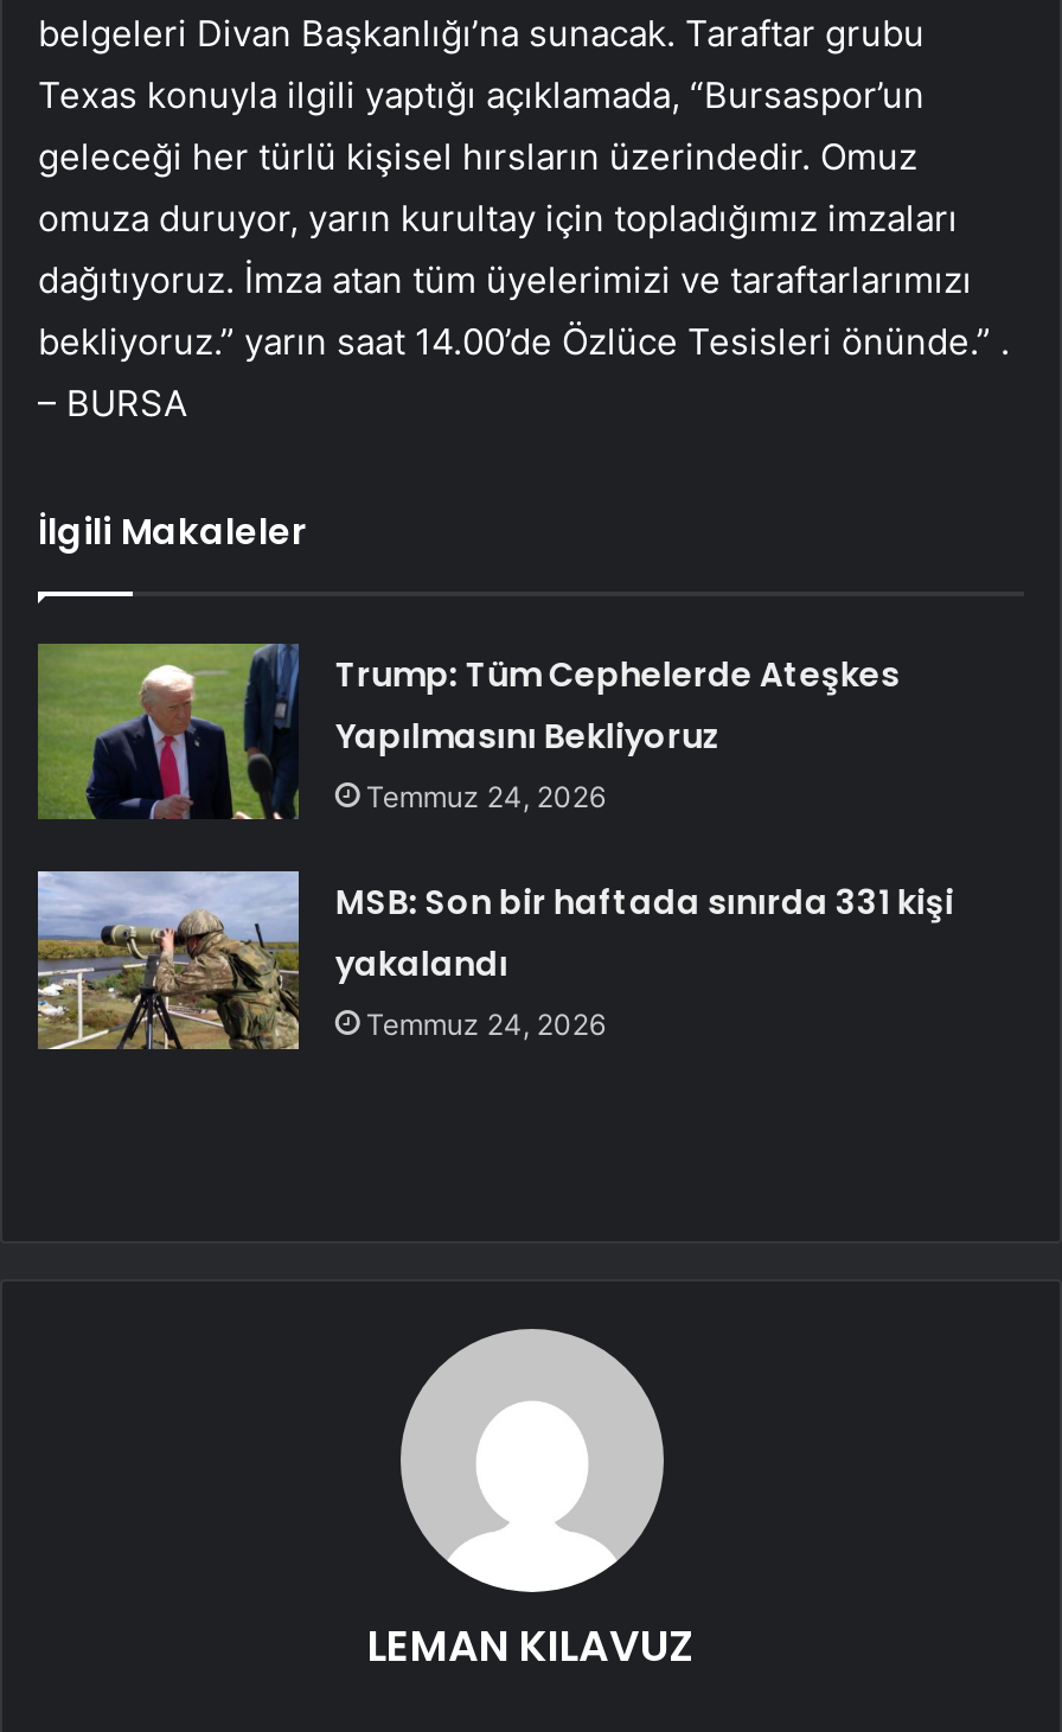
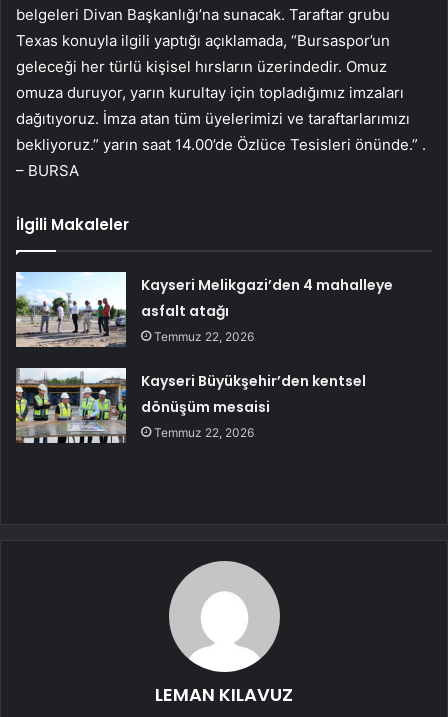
[38,644,899,822] [image] | Trump: Tüm Cephelerde Ateşkes | Yapılmasını Bekliyoruz | Temmuz 24, 2026 -> [15,271,393,348] [image] | Kayseri Melikgazi’den 4 mahalleye | asfalt atağı | Temmuz 22, 2026
[36,869,954,1052] [image] | MSB: Son bir haftada sınırda 331 kişi | yakalandı | Temmuz 24, 2026 -> [15,367,366,444] [image] | Kayseri Büyükşehir’den kentsel | dönüşüm mesaisi | Temmuz 22, 2026

